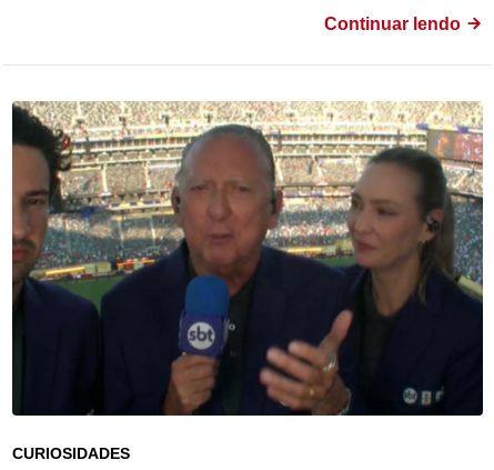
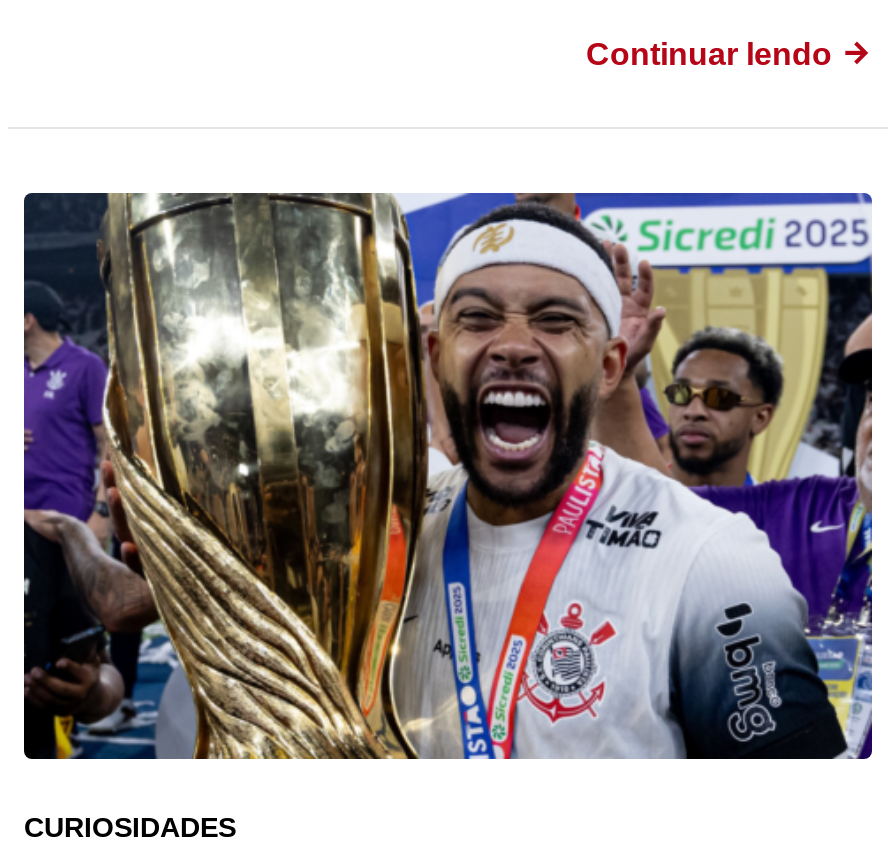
[11,101,484,417] [image] -> [22,190,874,762] [image]

